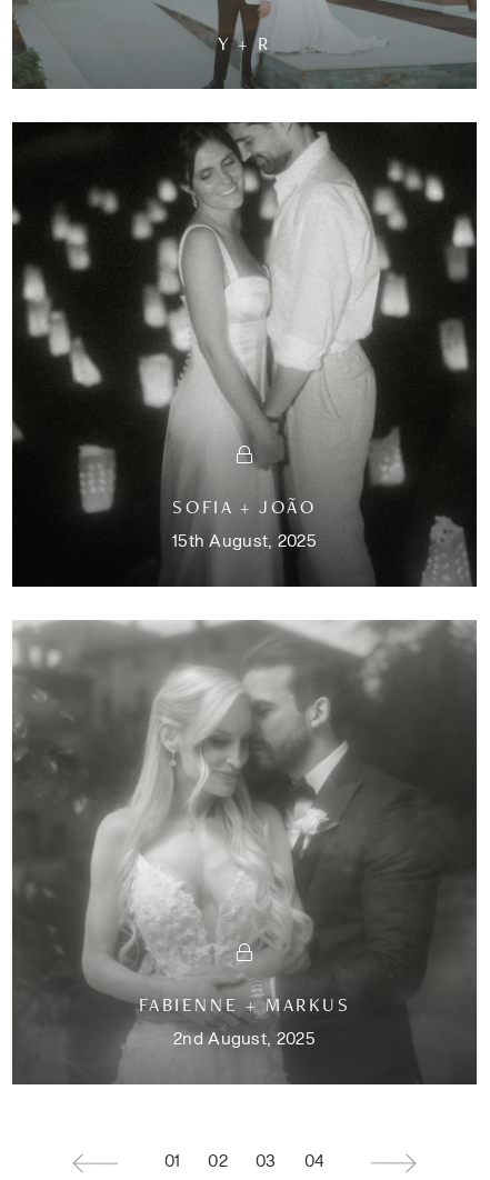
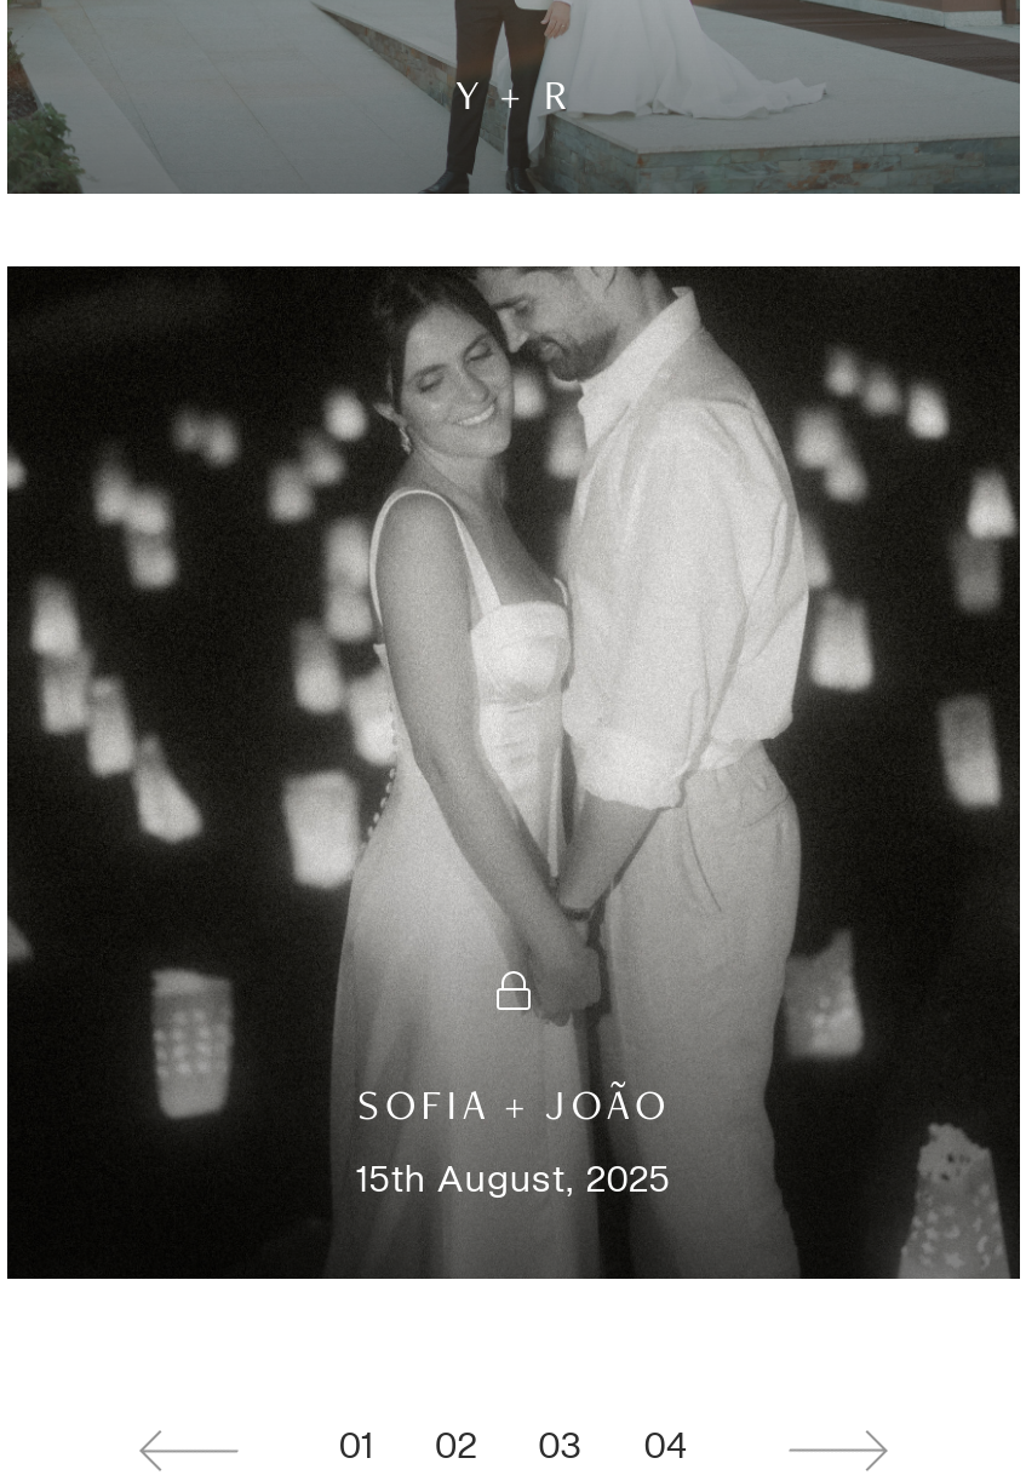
[12,620,478,1086] [image] | FABIENNE + MARKUS | 2nd August, 2025 -> none

